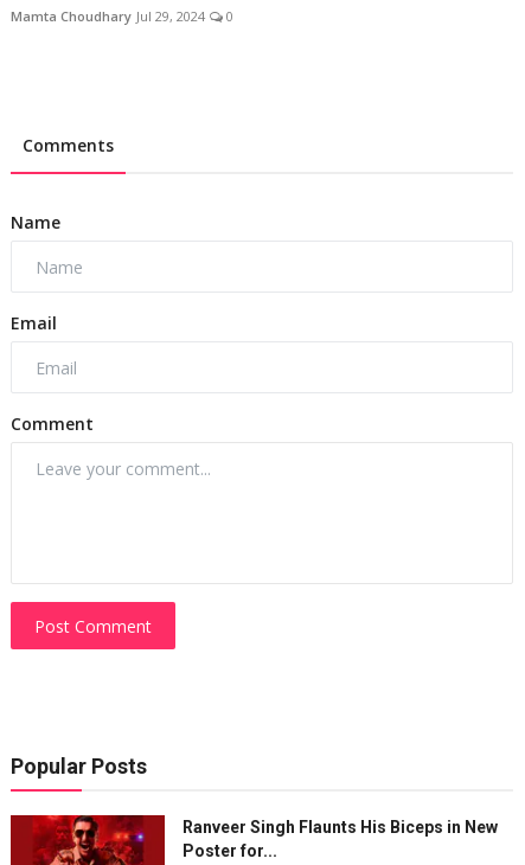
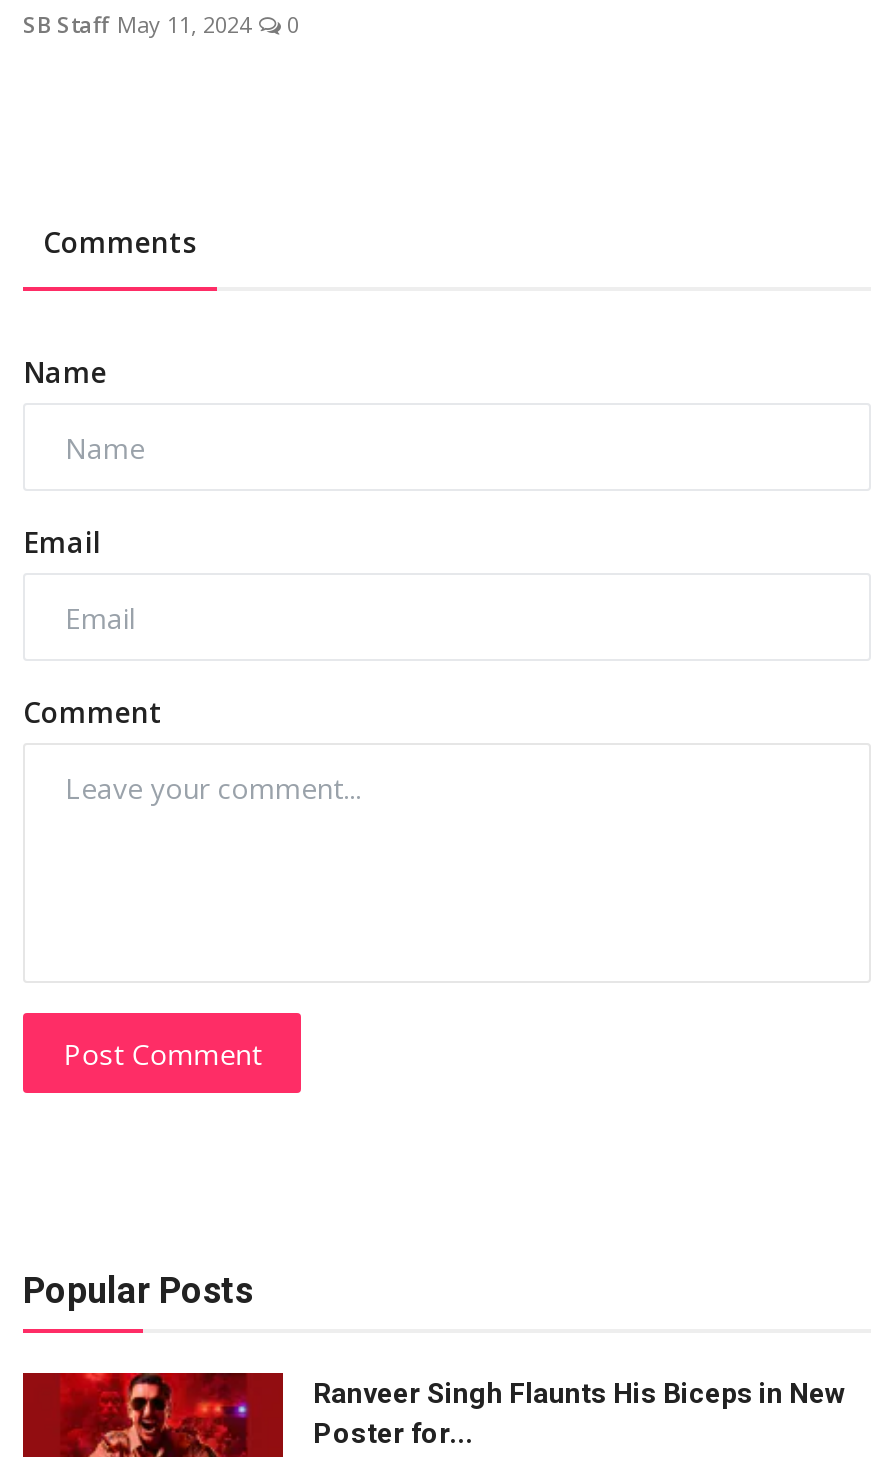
[11,7,205,25] Mamta Choudhary Jul 29, 2024 -> [23,9,251,39] SB Staff May 11, 2024

